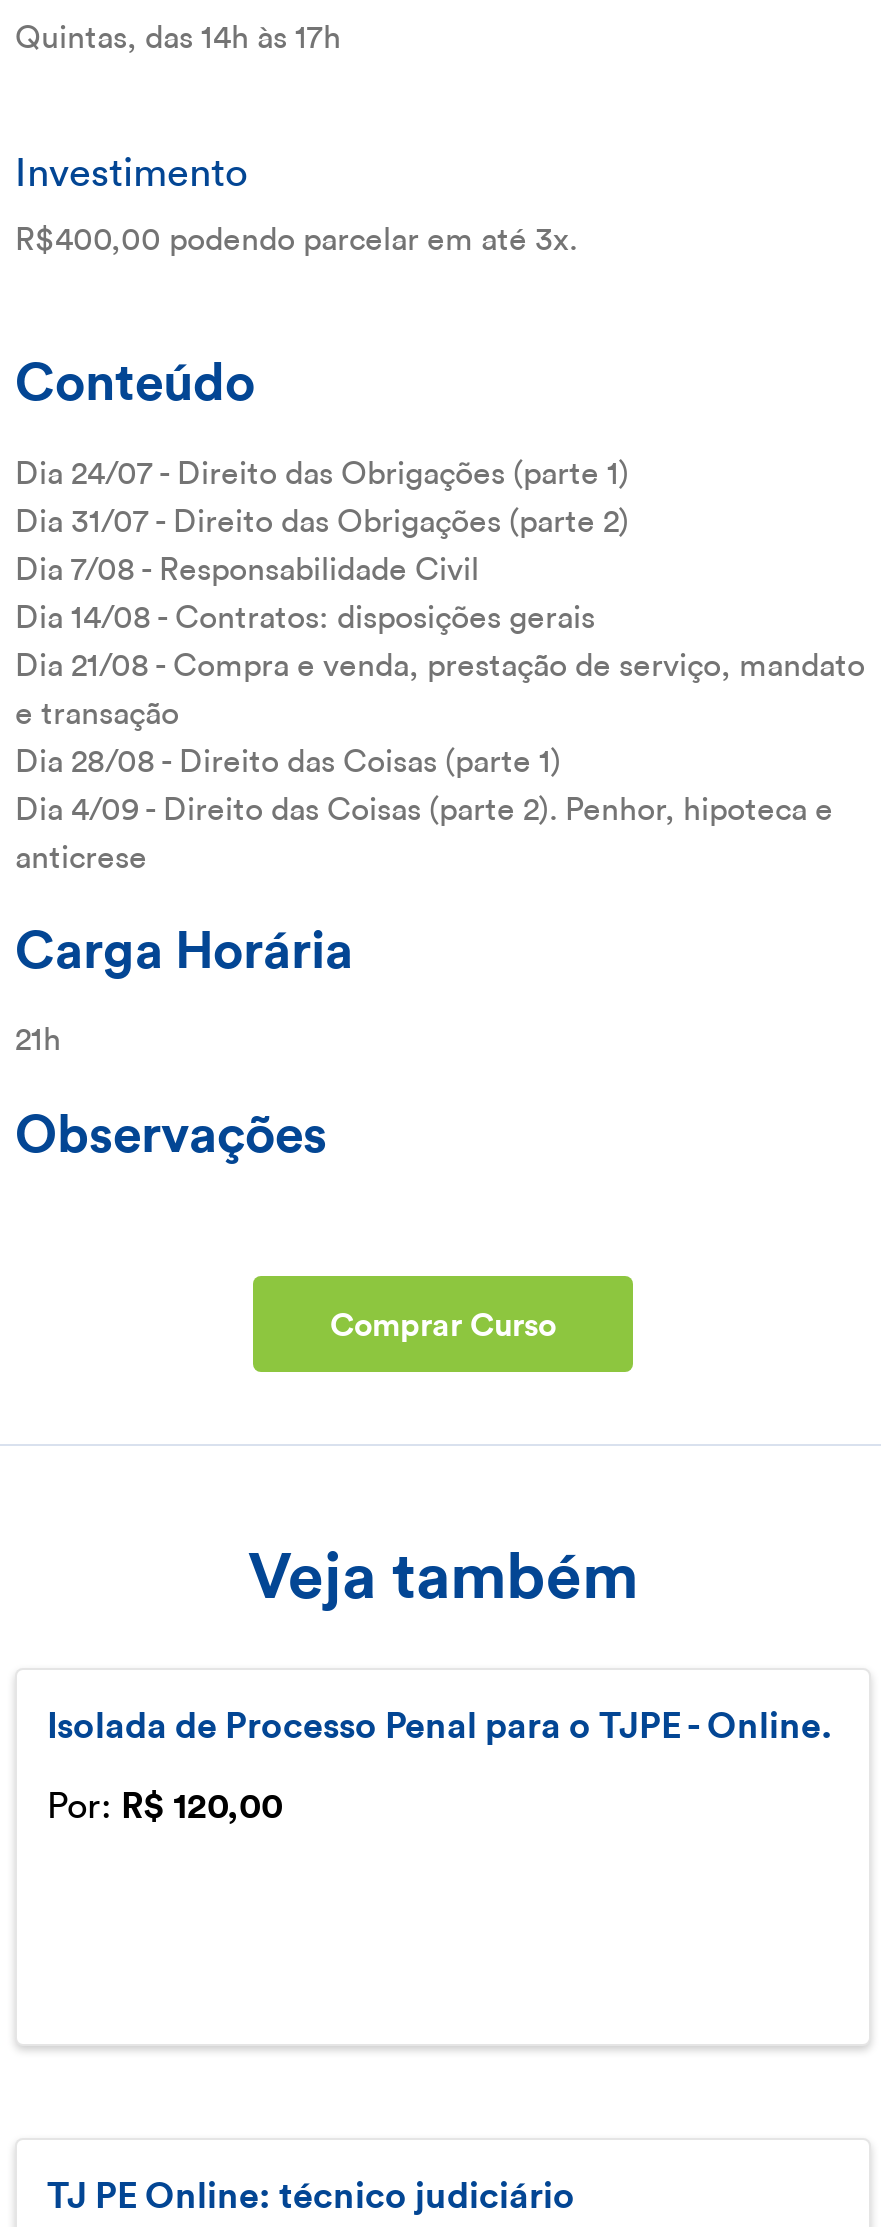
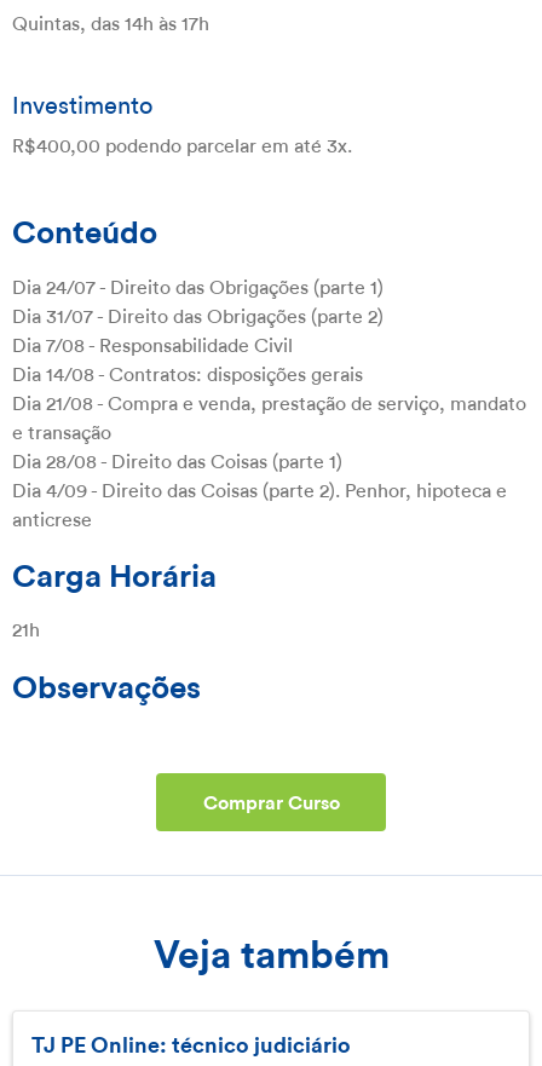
[47,1697,833,1823] Isolada de Processo Penal para o TJPE - Online. | Por: R$ 120,00 -> none

